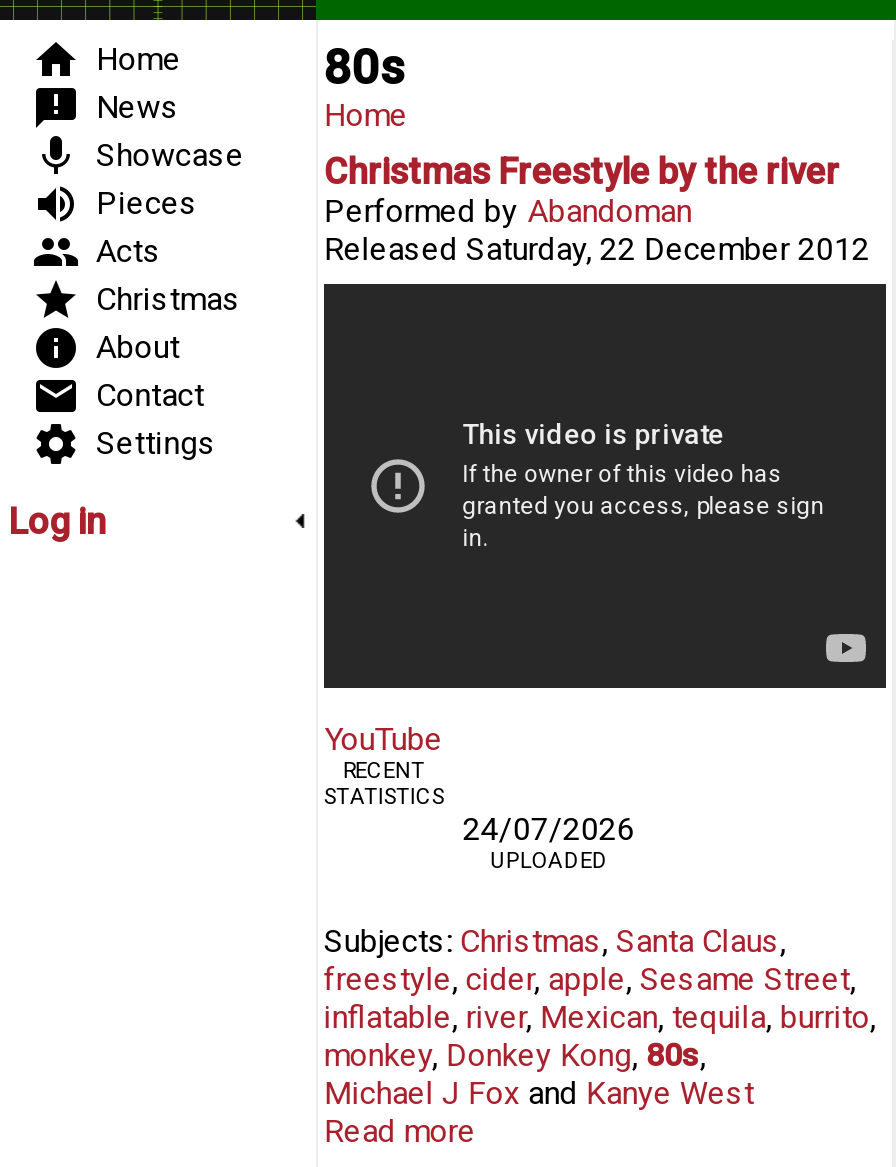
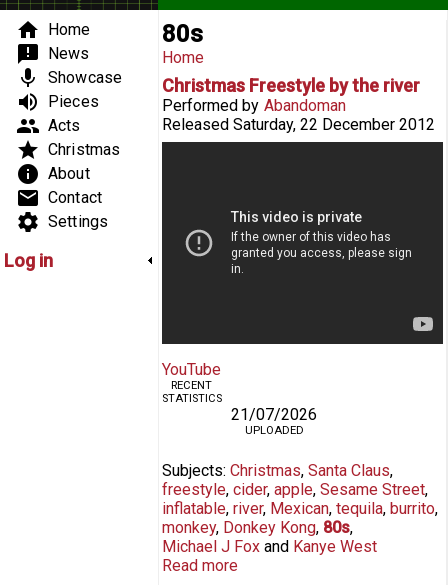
[463,809,635,847] 24/07/2026 -> [231,405,317,424] 21/07/2026

